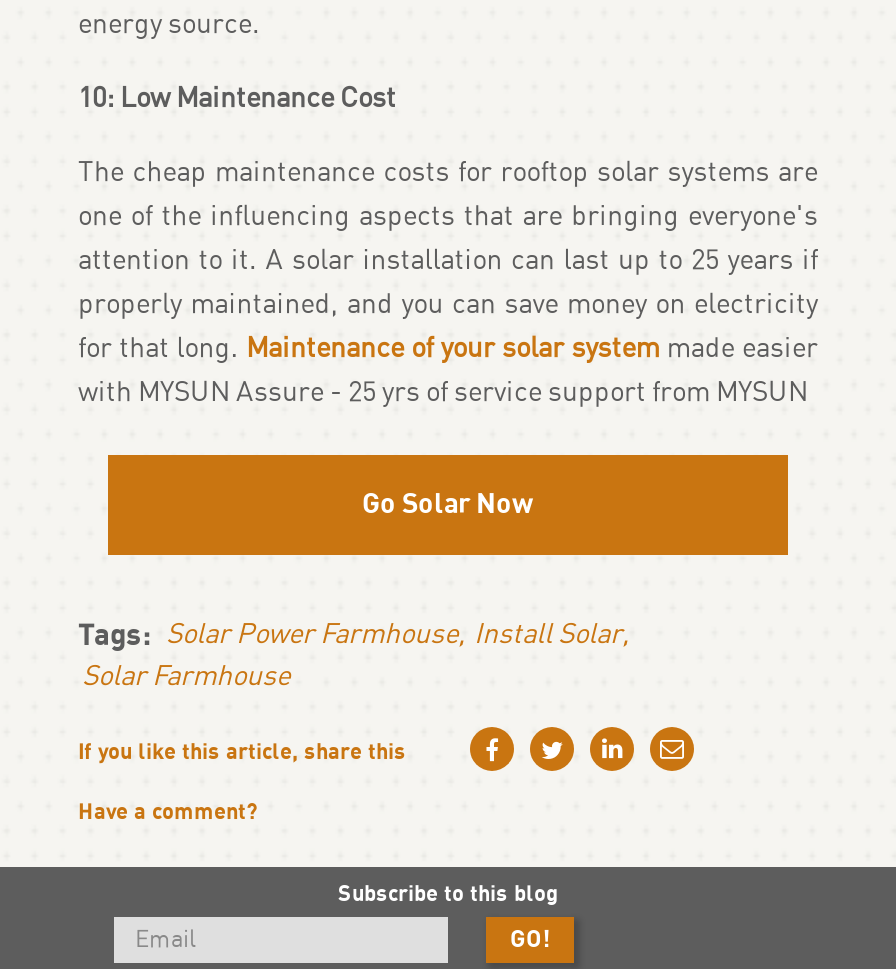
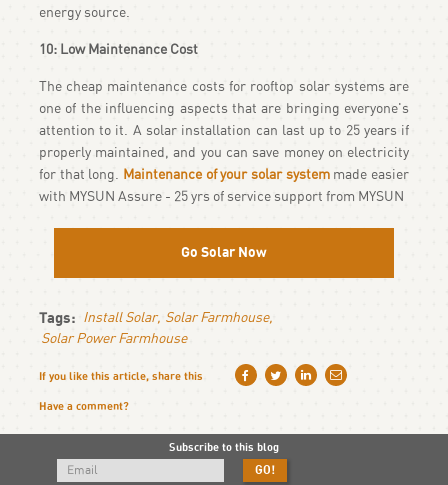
[78,620,622,690] Tags: Solar Power Farmhouse Install Solar | Solar Farmhouse -> [39,311,269,346] Tags: Install Solar Solar Farmhouse | Solar Power Farmhouse

